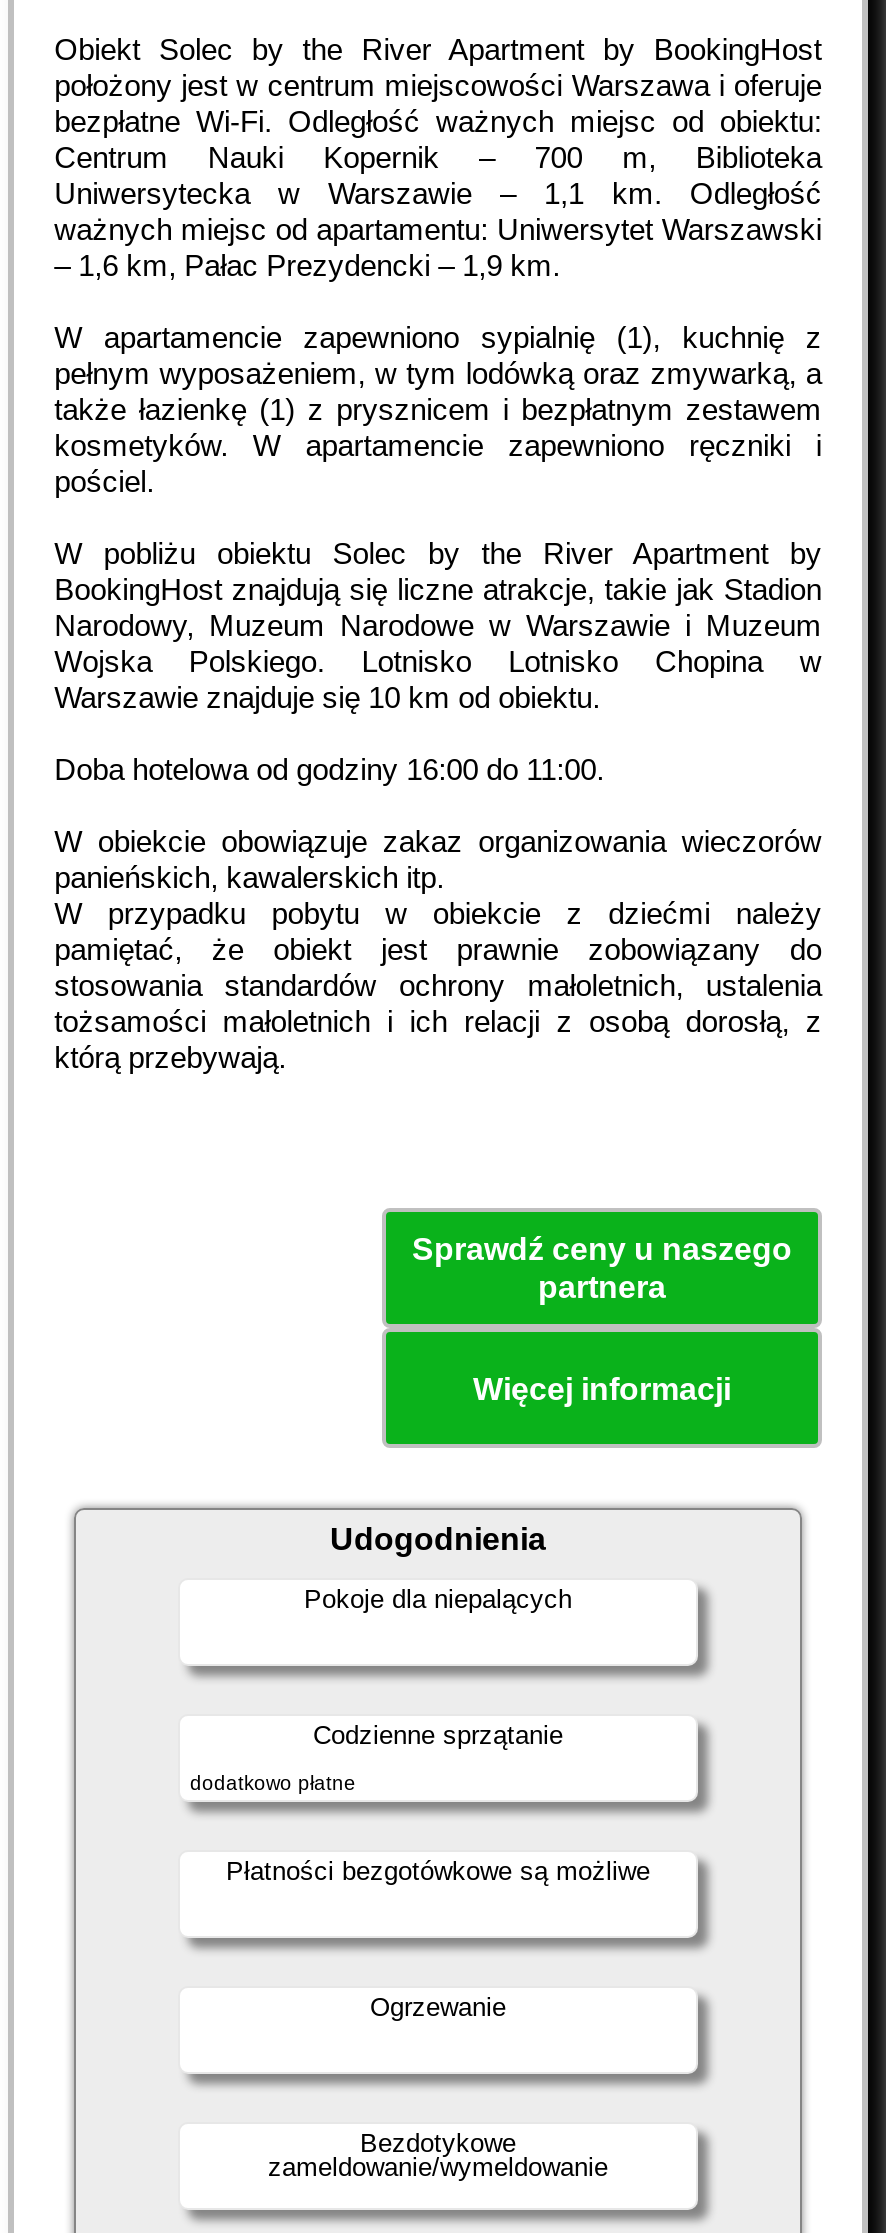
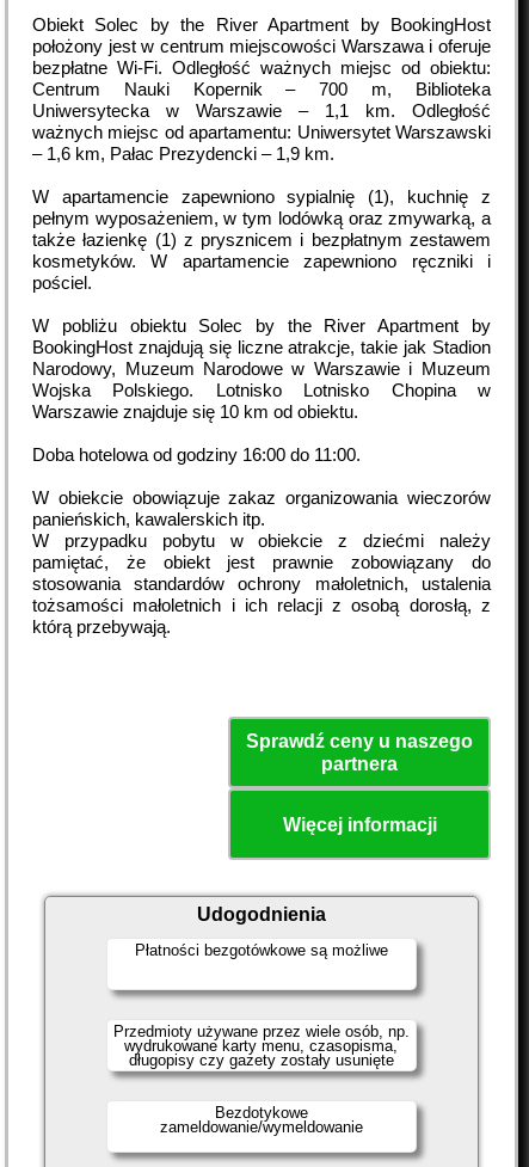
[304,1584,572,1614] Pokoje dla niepalących -> none
[190,1720,563,1794] Codzienne sprzątanie | dodatkowo płatne -> none
[370,1992,506,2022] Ogrzewanie -> [113,1022,410,1069] Przedmioty używane przez wiele osób, np. | wydrukowane karty menu, czasopisma, | długopisy czy gazety zostały usunięte

